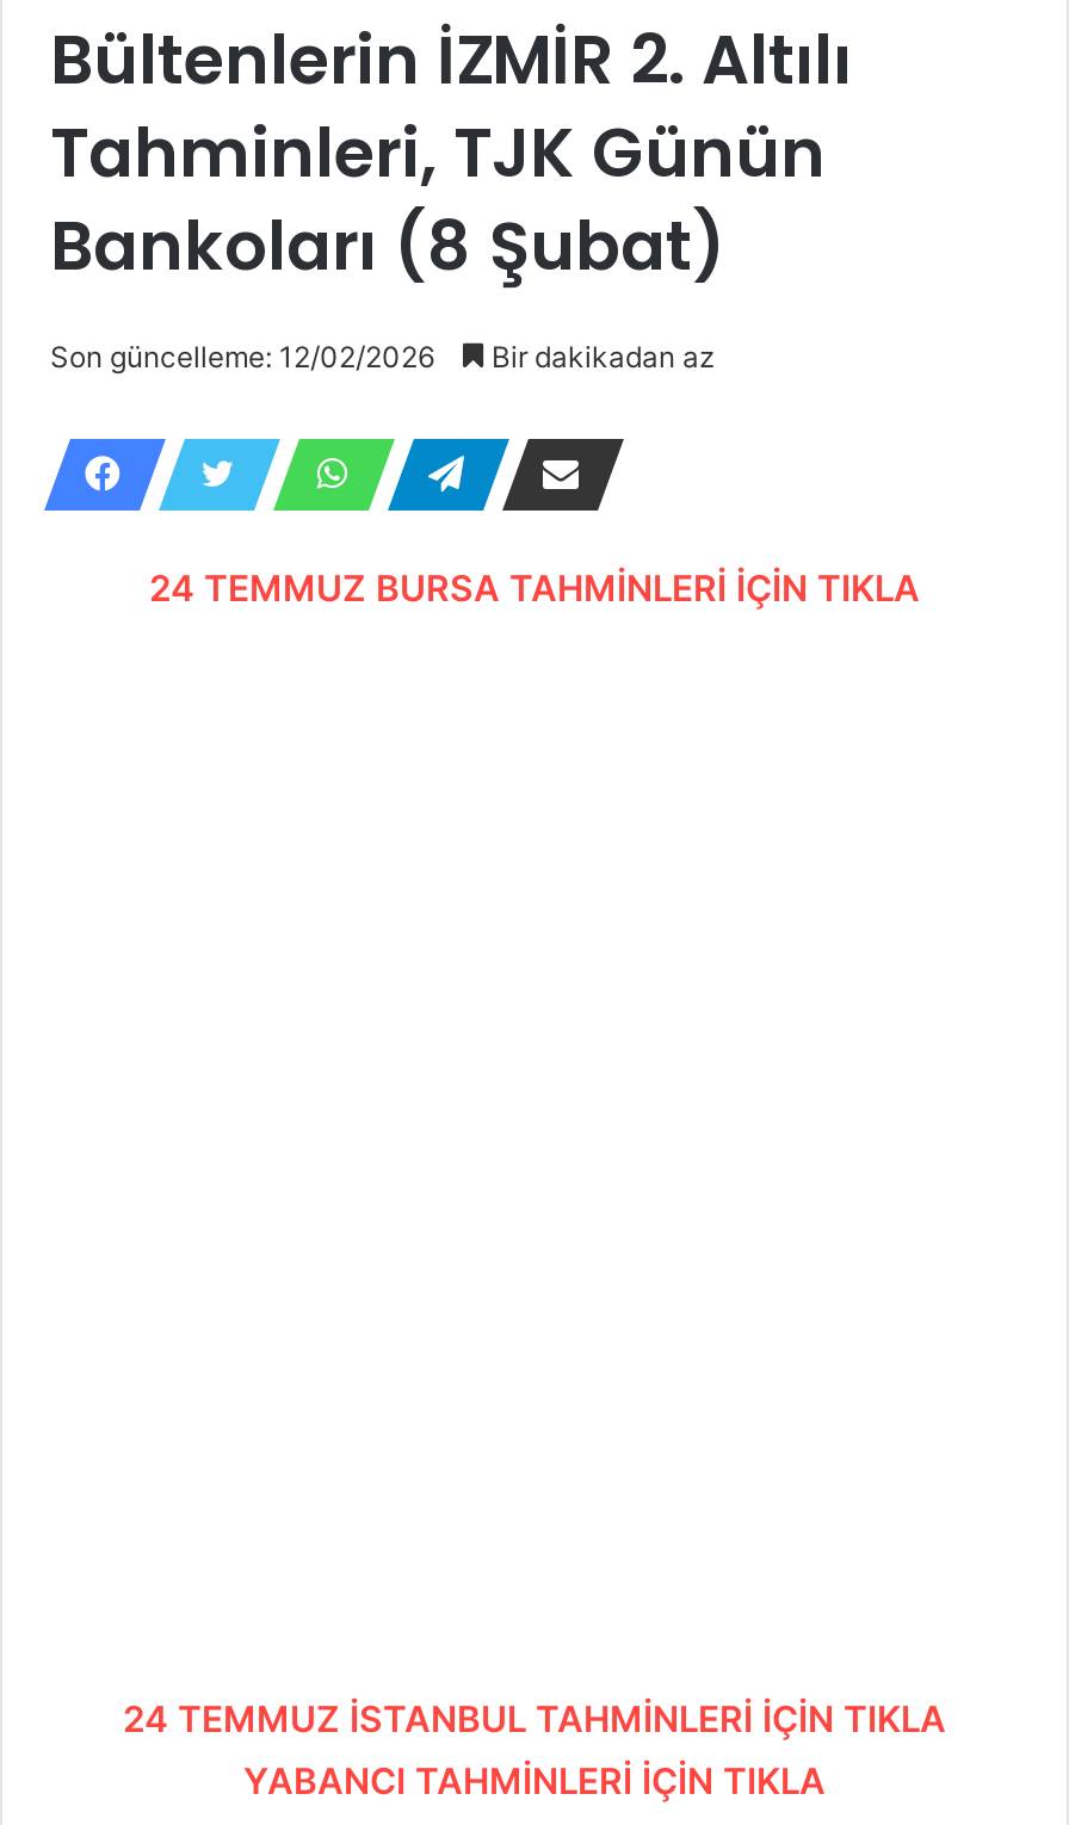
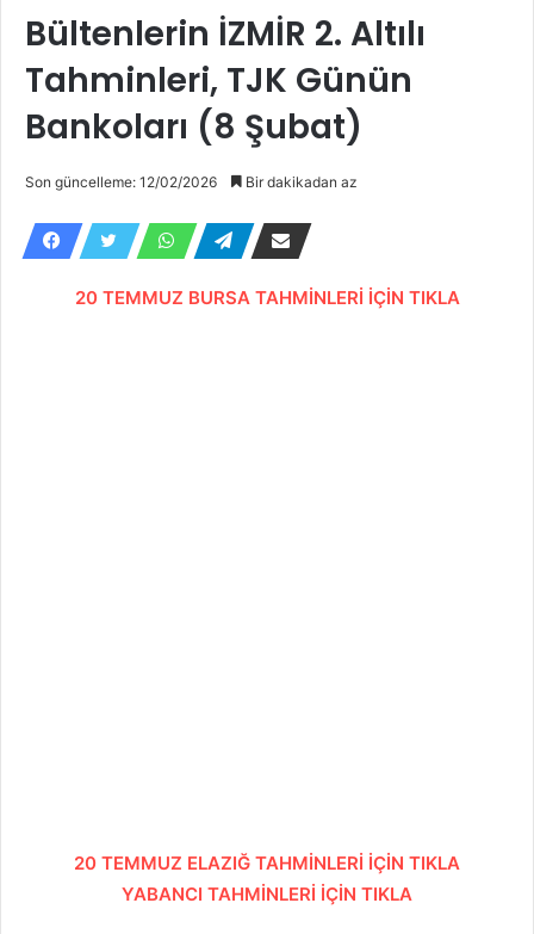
[149,564,920,610] 24 TEMMUZ BURSA TAHMİNLERİ İÇİN TIKLA -> [74,286,460,308] 20 TEMMUZ BURSA TAHMİNLERİ İÇİN TIKLA
[123,1695,946,1741] 24 TEMMUZ İSTANBUL TAHMİNLERİ İÇİN TIKLA -> [74,851,460,874] 20 TEMMUZ ELAZIĞ TAHMİNLERİ İÇİN TIKLA

